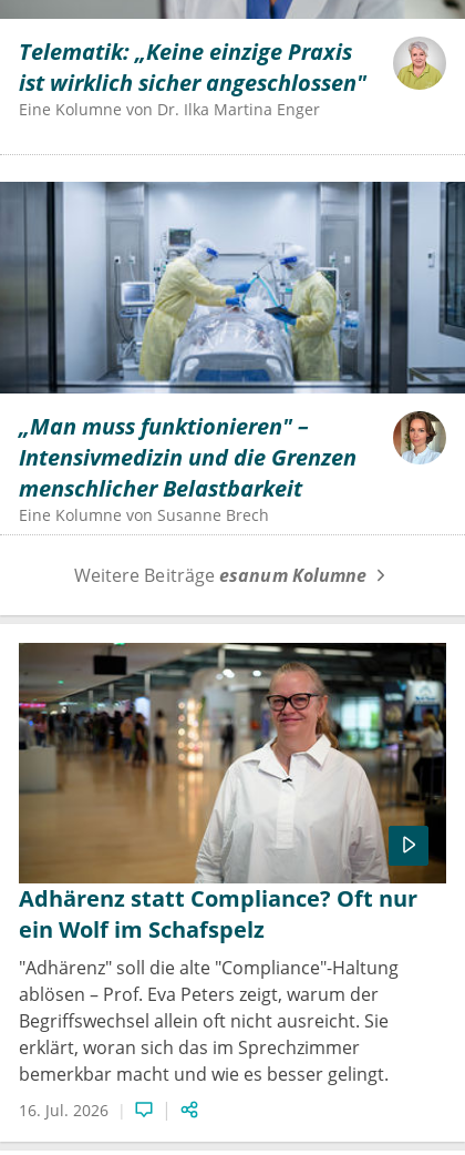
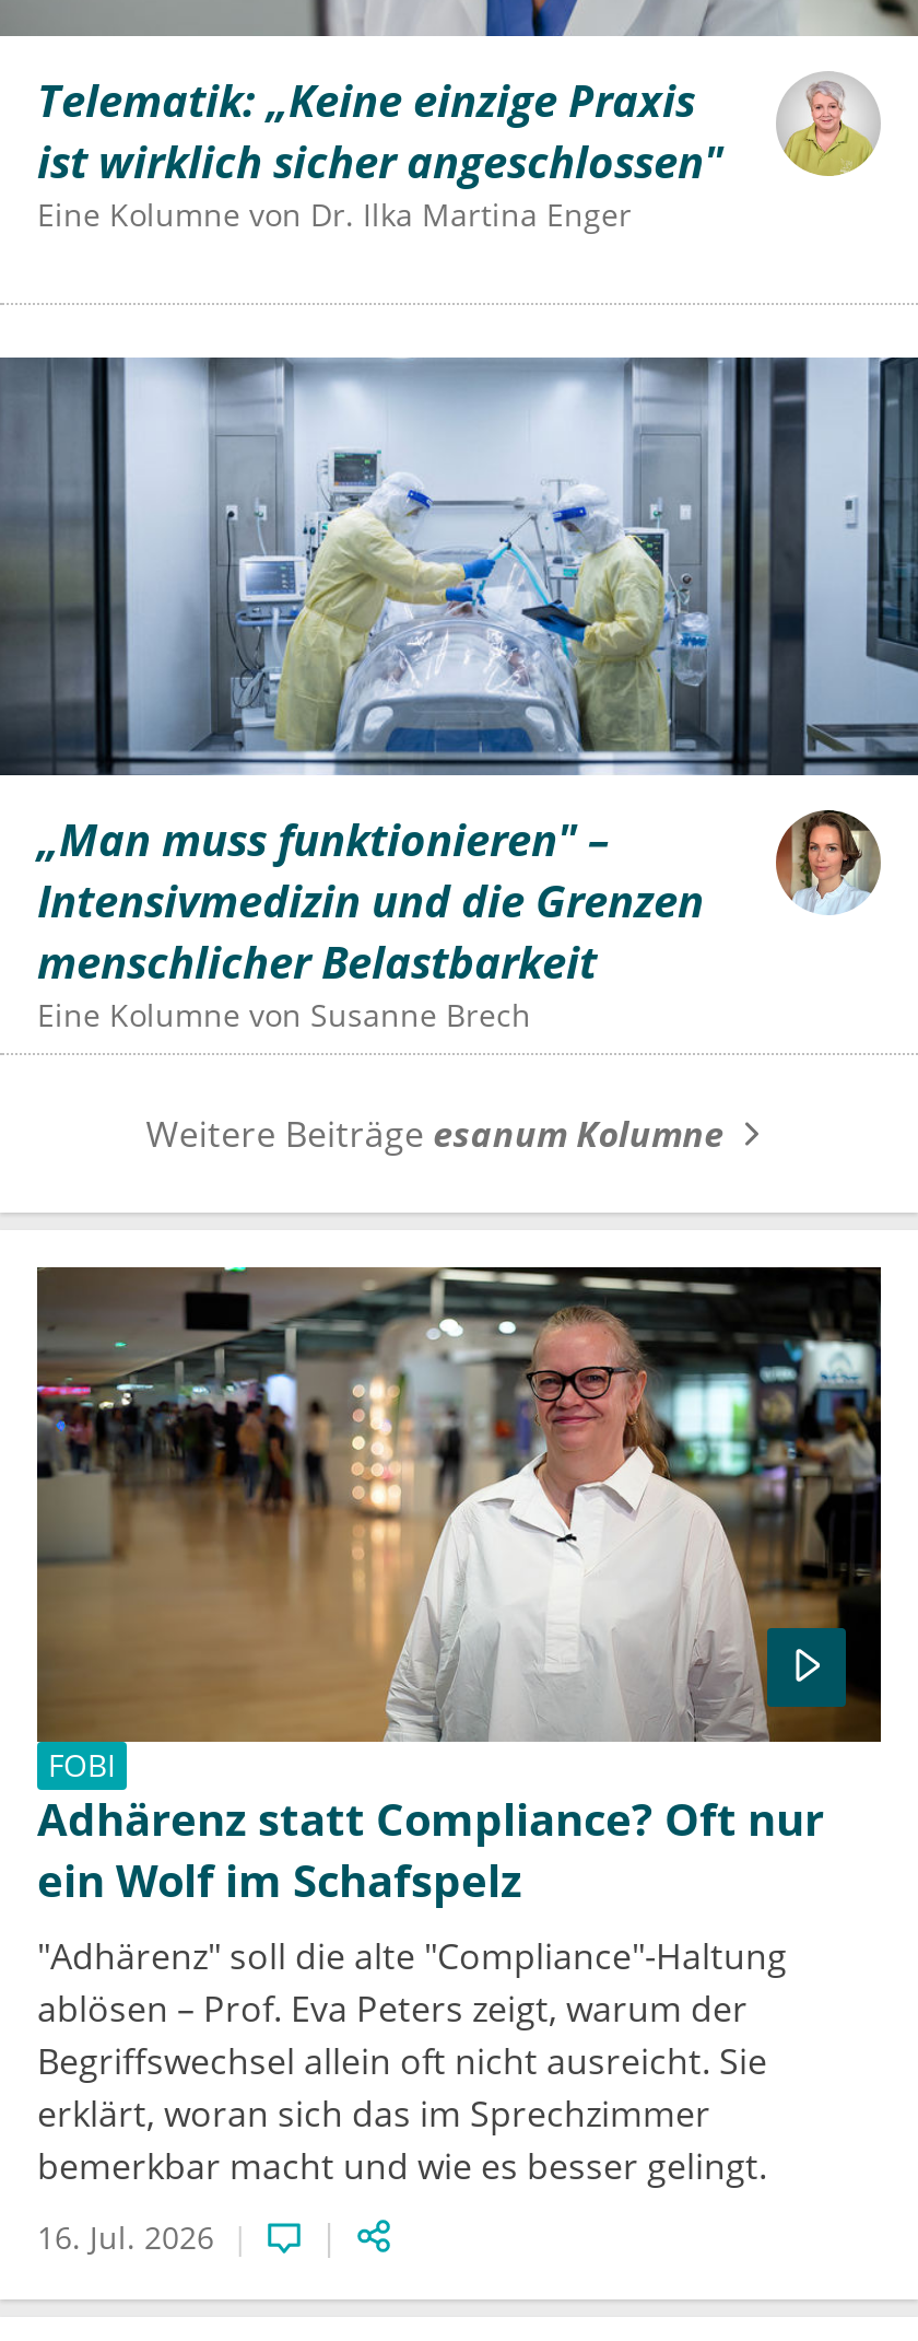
none -> [48,1745,116,1787] FOBI

